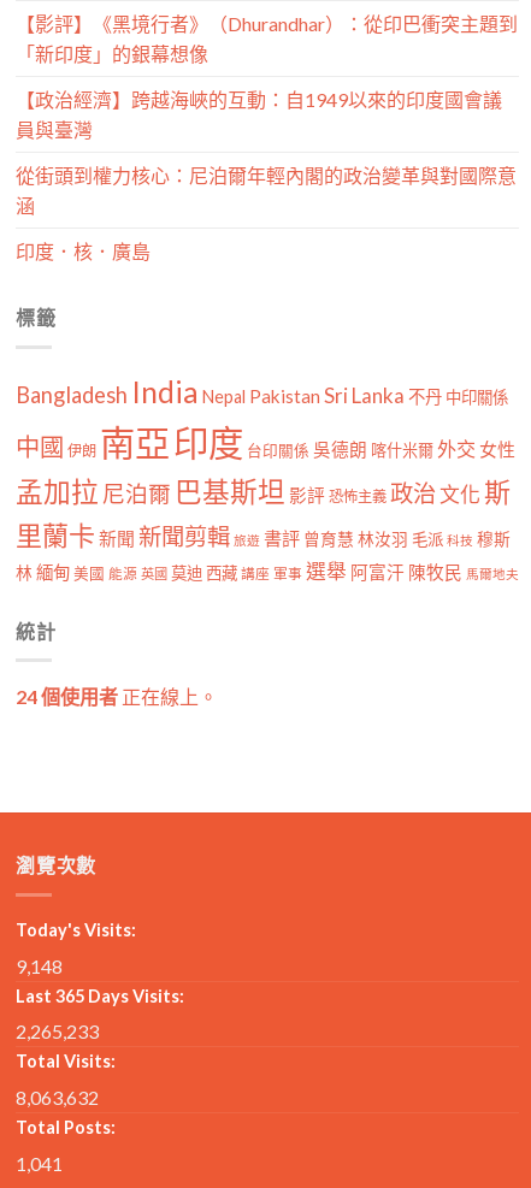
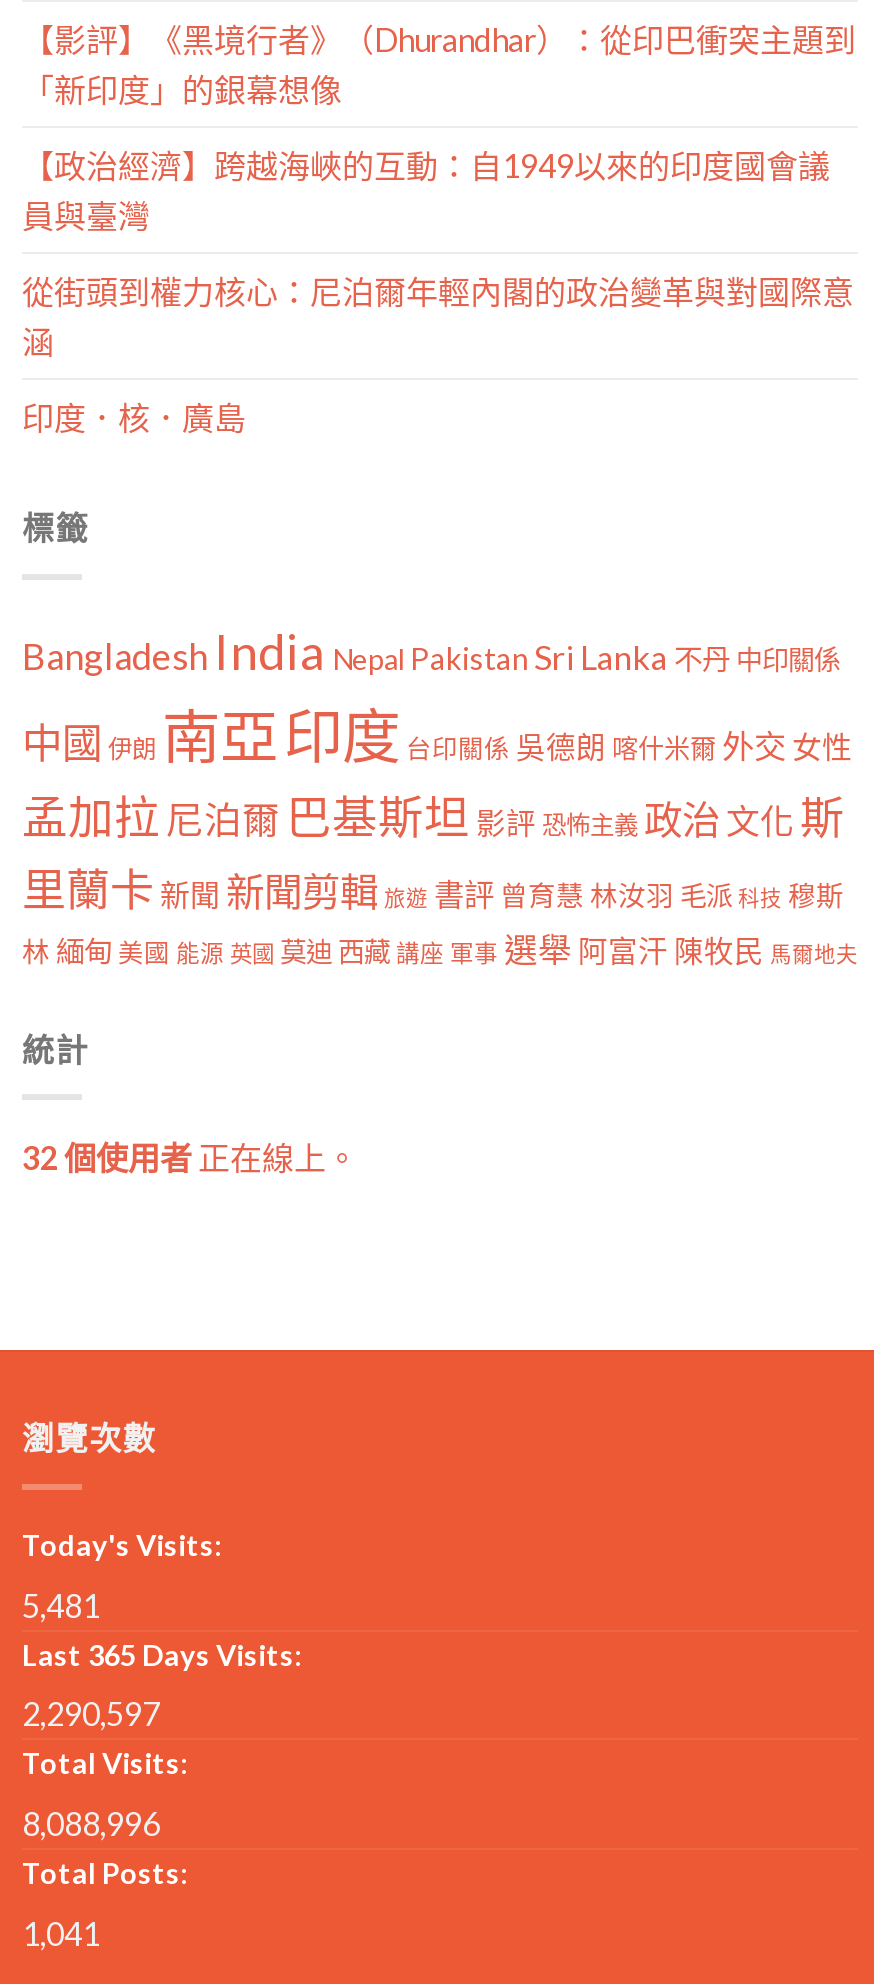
[16,685,218,708] 24 個使用者正在線上。 -> [22,1139,358,1177] 32 個使用者正在線上。
[16,954,63,977] 9,148 -> [22,1585,100,1623] 5,481
[16,1020,99,1043] 2,265,233 -> [22,1695,160,1733] 2,290,597
[16,1086,99,1109] 8,063,632 -> [22,1804,160,1842] 8,088,996

